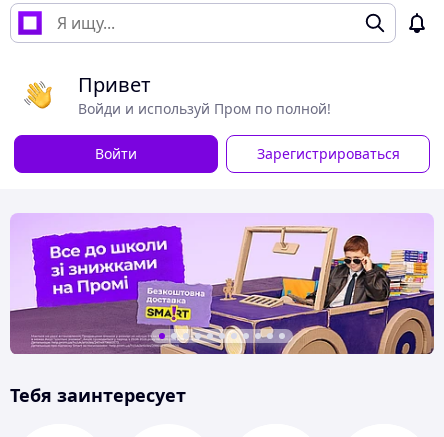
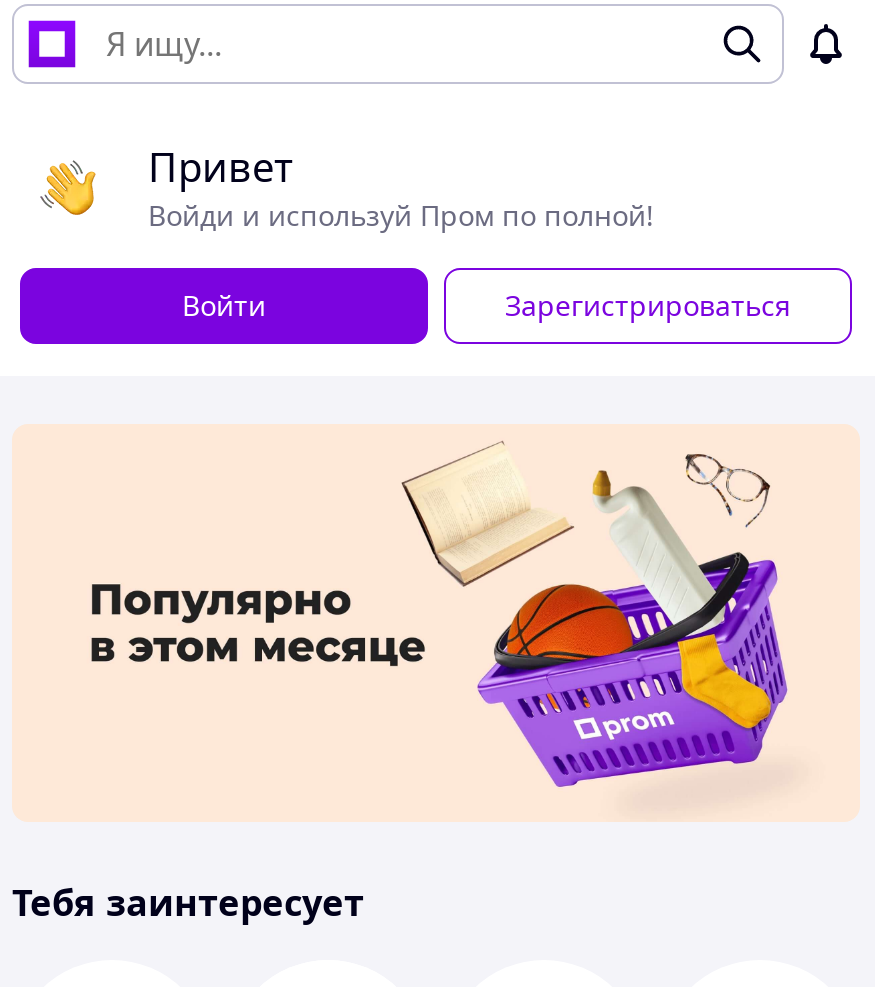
[9,213,435,355] [image] -> [14,426,858,822] [image]

